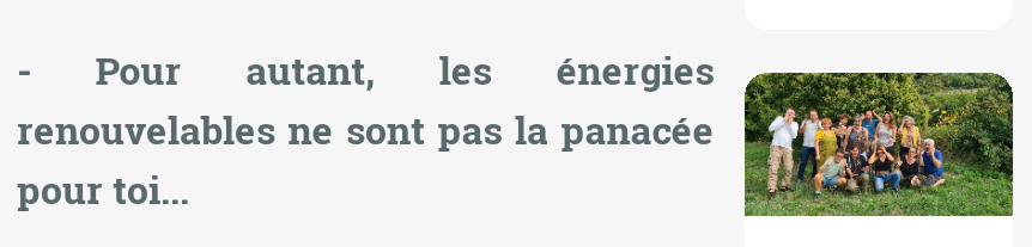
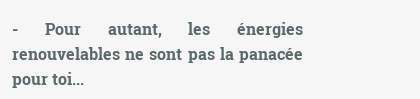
[742,70,1015,218] [image] -> none

